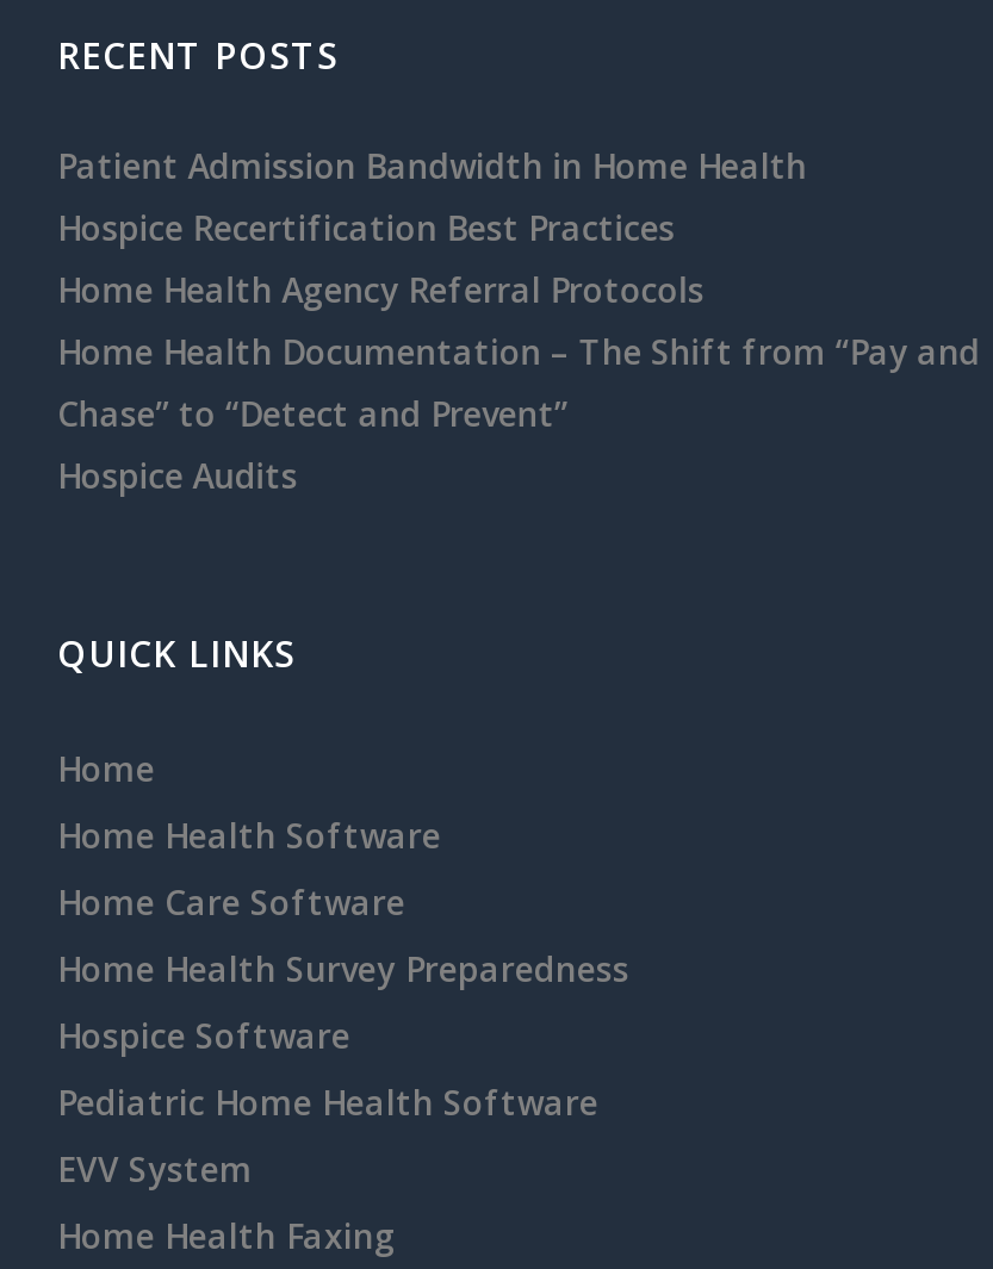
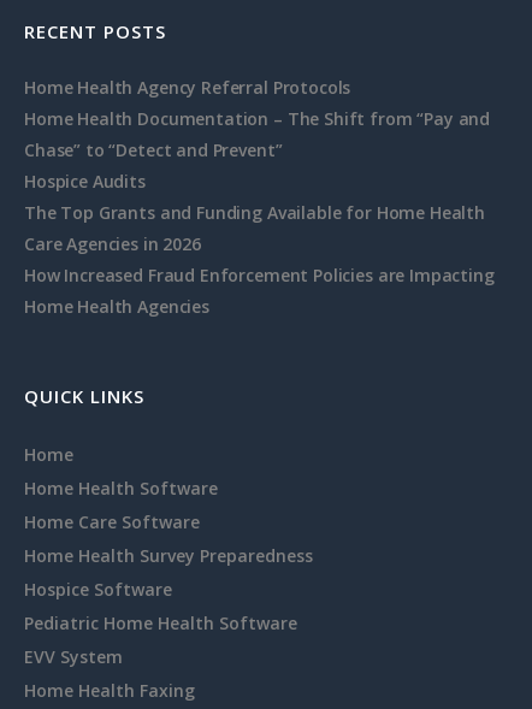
[57,143,807,250] Patient Admission Bandwidth in Home Health | Hospice Recertification Best Practices -> none
moved [57,267,980,498] -> [24,76,490,193]: Home Health Agency Referral Protocols | Home Health Documentation – The Shift from “Pay and | Chase” to “Detect and Prevent” | Hospice Audits
none -> [24,201,494,318] The Top Grants and Funding Available for Home Health | Care Agencies in 2026 | How Increased Fraud Enforcement Policies are Impacting | Home Health Agencies

